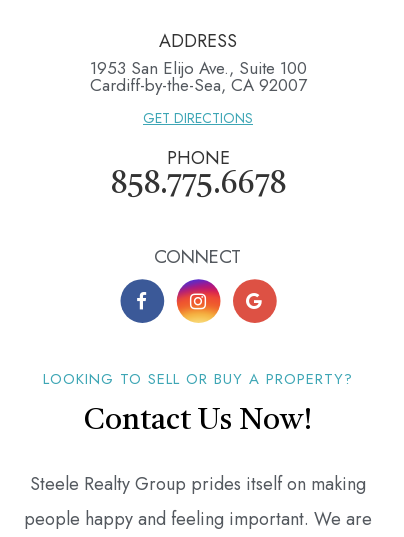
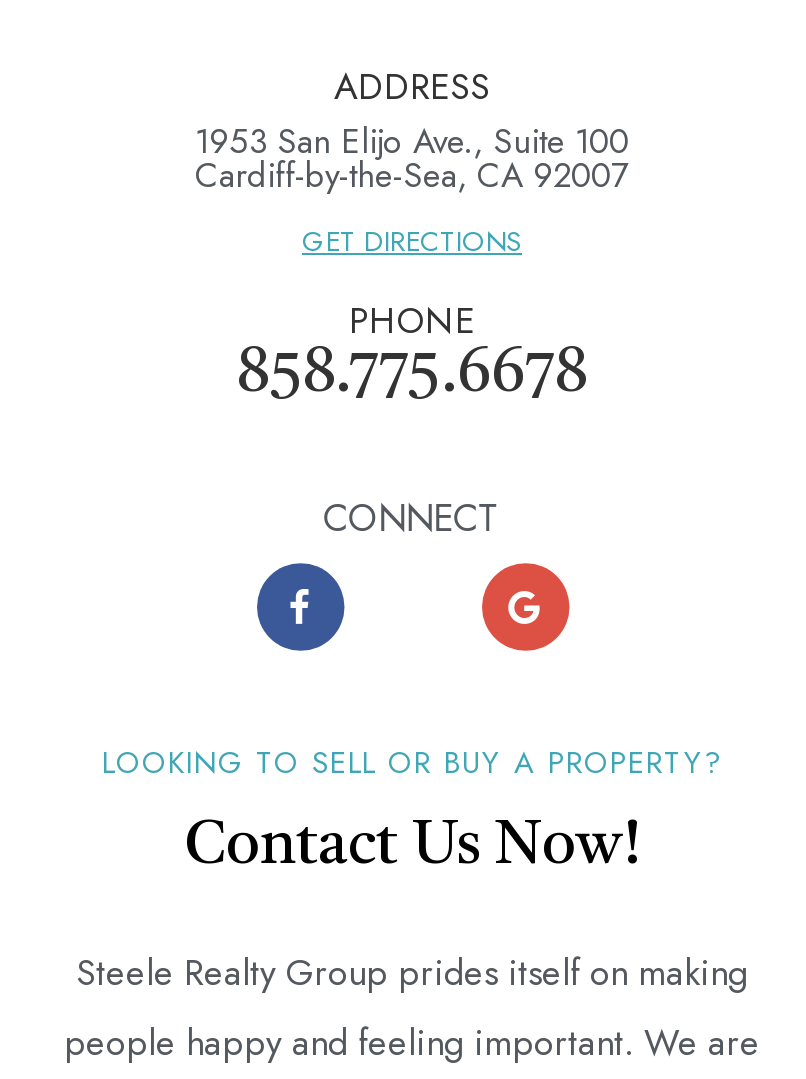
[176,278,222,324] [image] -> none

